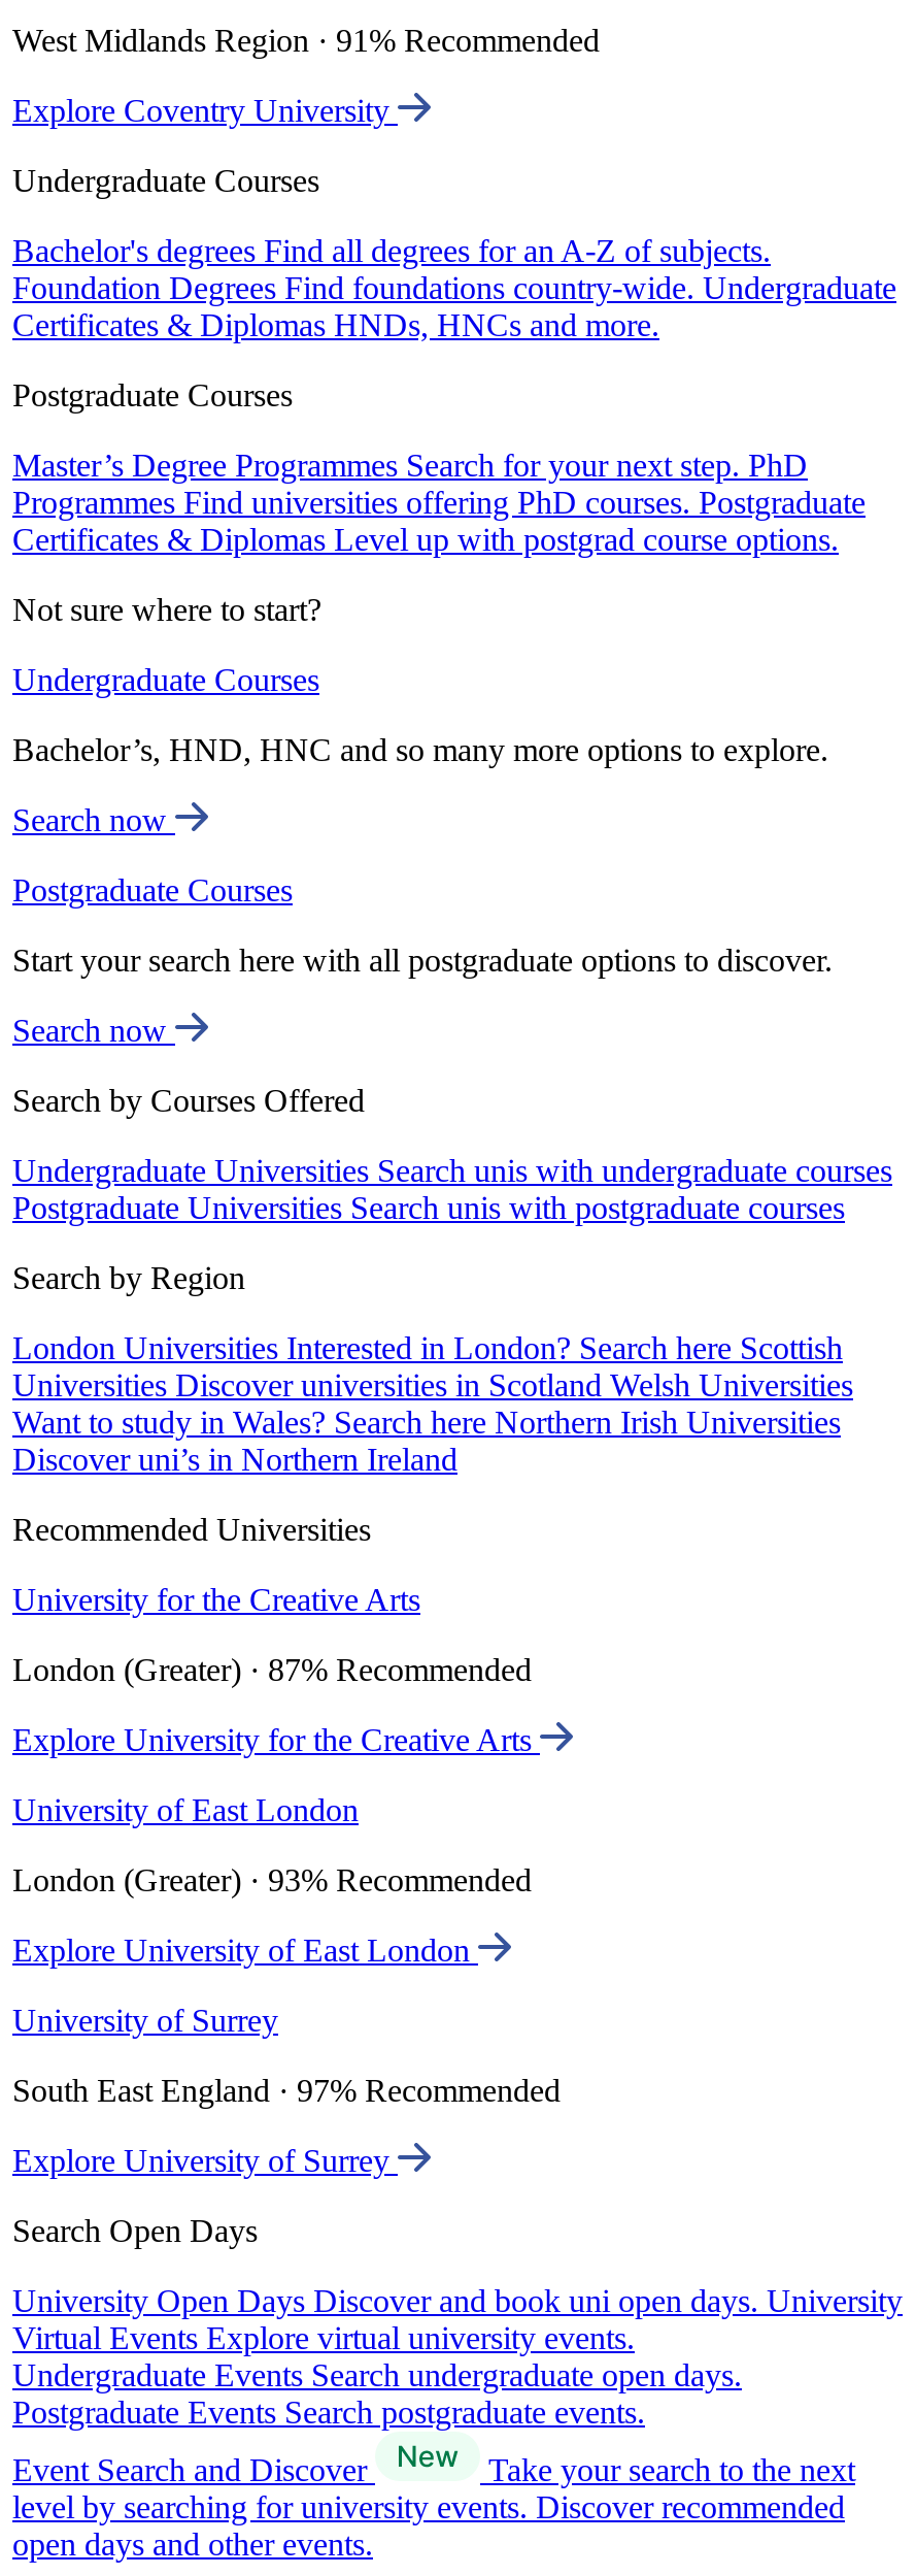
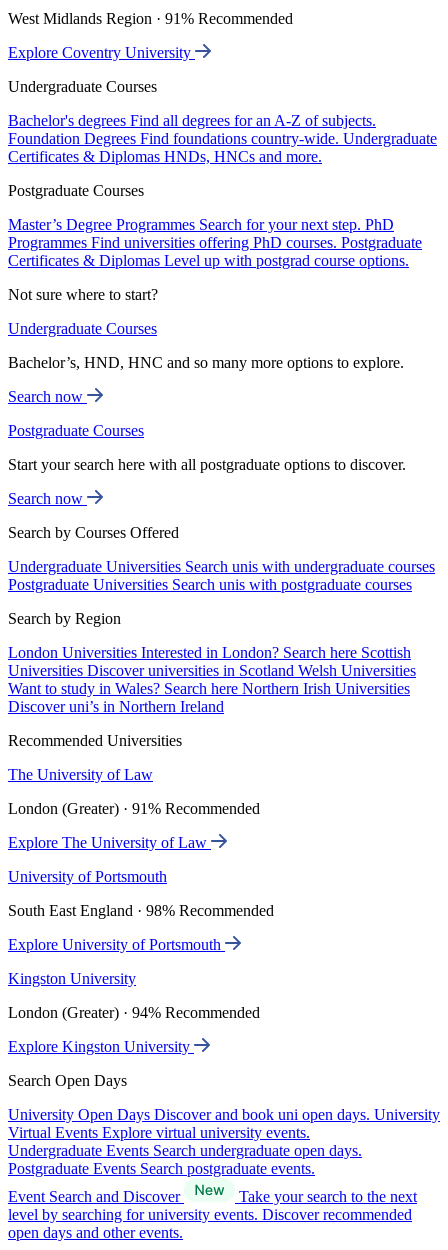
[12,1582,420,1617] University for the Creative Arts -> [8,766,153,783] The University of Law
[12,1652,532,1687] London (Greater) · 87% Recommended -> [8,800,260,817] London (Greater) · 91% Recommended
[12,1722,540,1757] Explore University for the Creative Arts -> [8,834,211,851] Explore The University of Law
[12,1792,359,1828] University of East London -> [8,868,167,885] University of Portsmouth
[12,1863,532,1898] London (Greater) · 93% Recommended -> [8,902,274,919] South East England · 98% Recommended
[12,1933,478,1968] Explore University of East London -> [8,936,225,953] Explore University of Portsmouth
[12,2003,278,2038] University of Surrey -> [8,970,136,987] Kingston University
[12,2073,561,2108] South East England · 97% Recommended -> [8,1004,260,1021] London (Greater) · 94% Recommended
[12,2143,398,2178] Explore University of Surrey -> [8,1038,194,1055] Explore Kingston University

